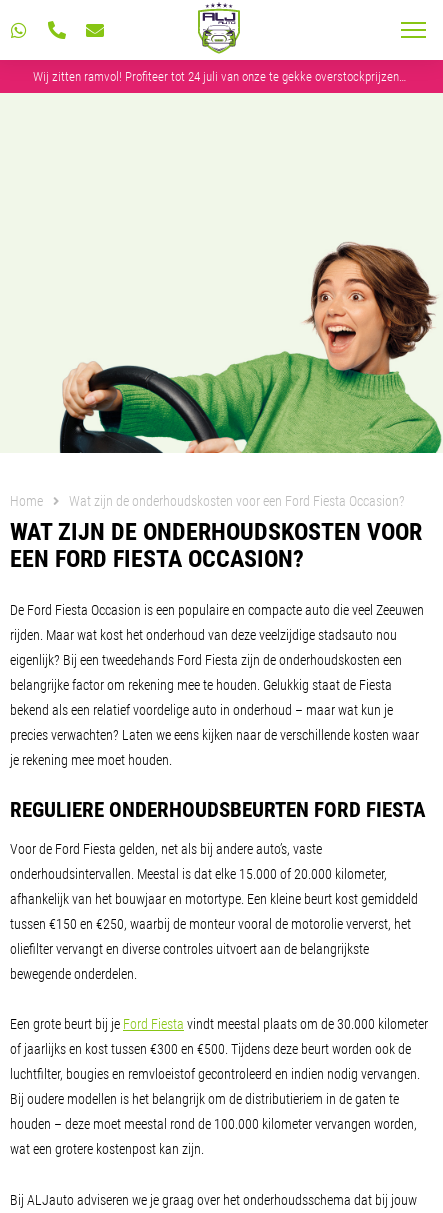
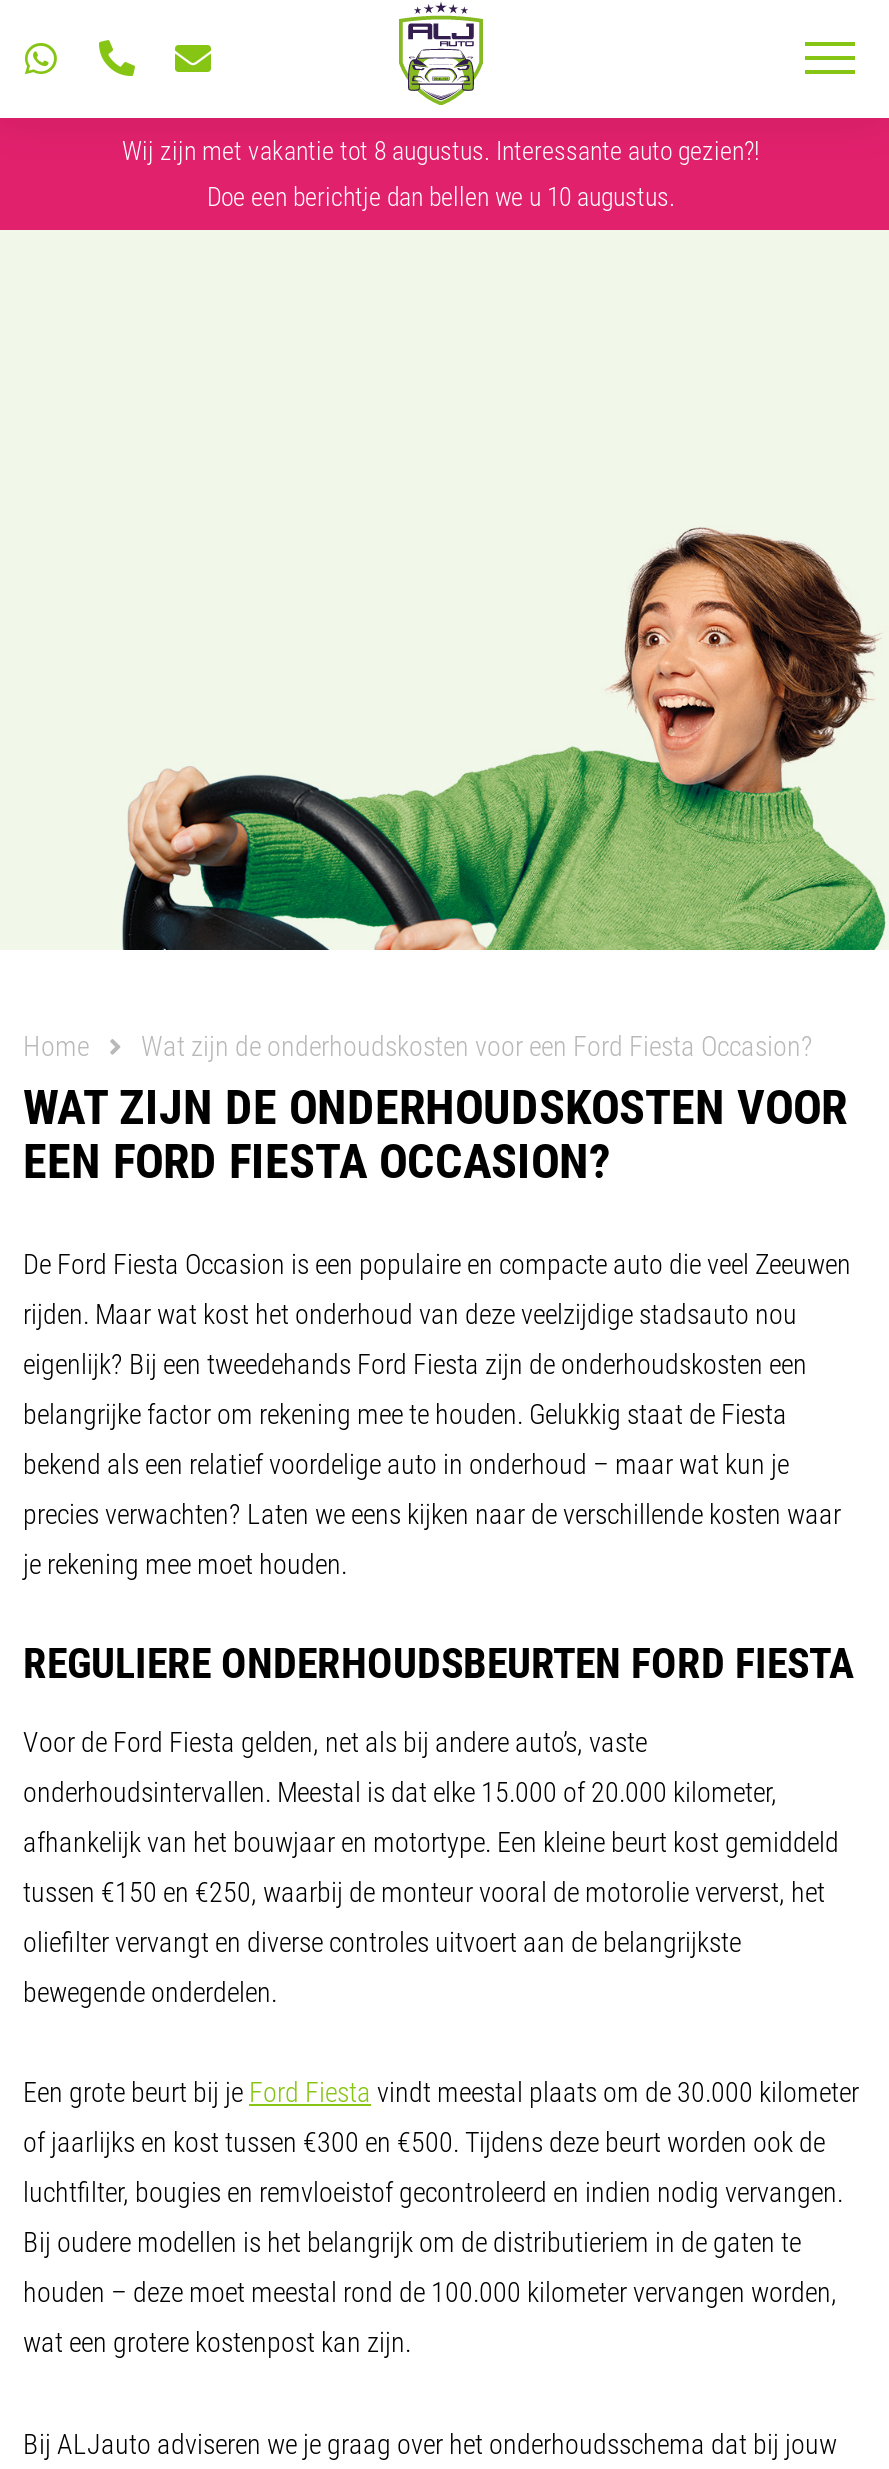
[32,69,405,84] Wij zitten ramvol! Profiteer tot 24 juli van onze te gekke overstockprijzen… -> [122,136,760,212] Wij zijn met vakantie tot 8 augustus. Interessante auto gezien?! | Doe een berichtje dan bellen we u 10 augustus.

